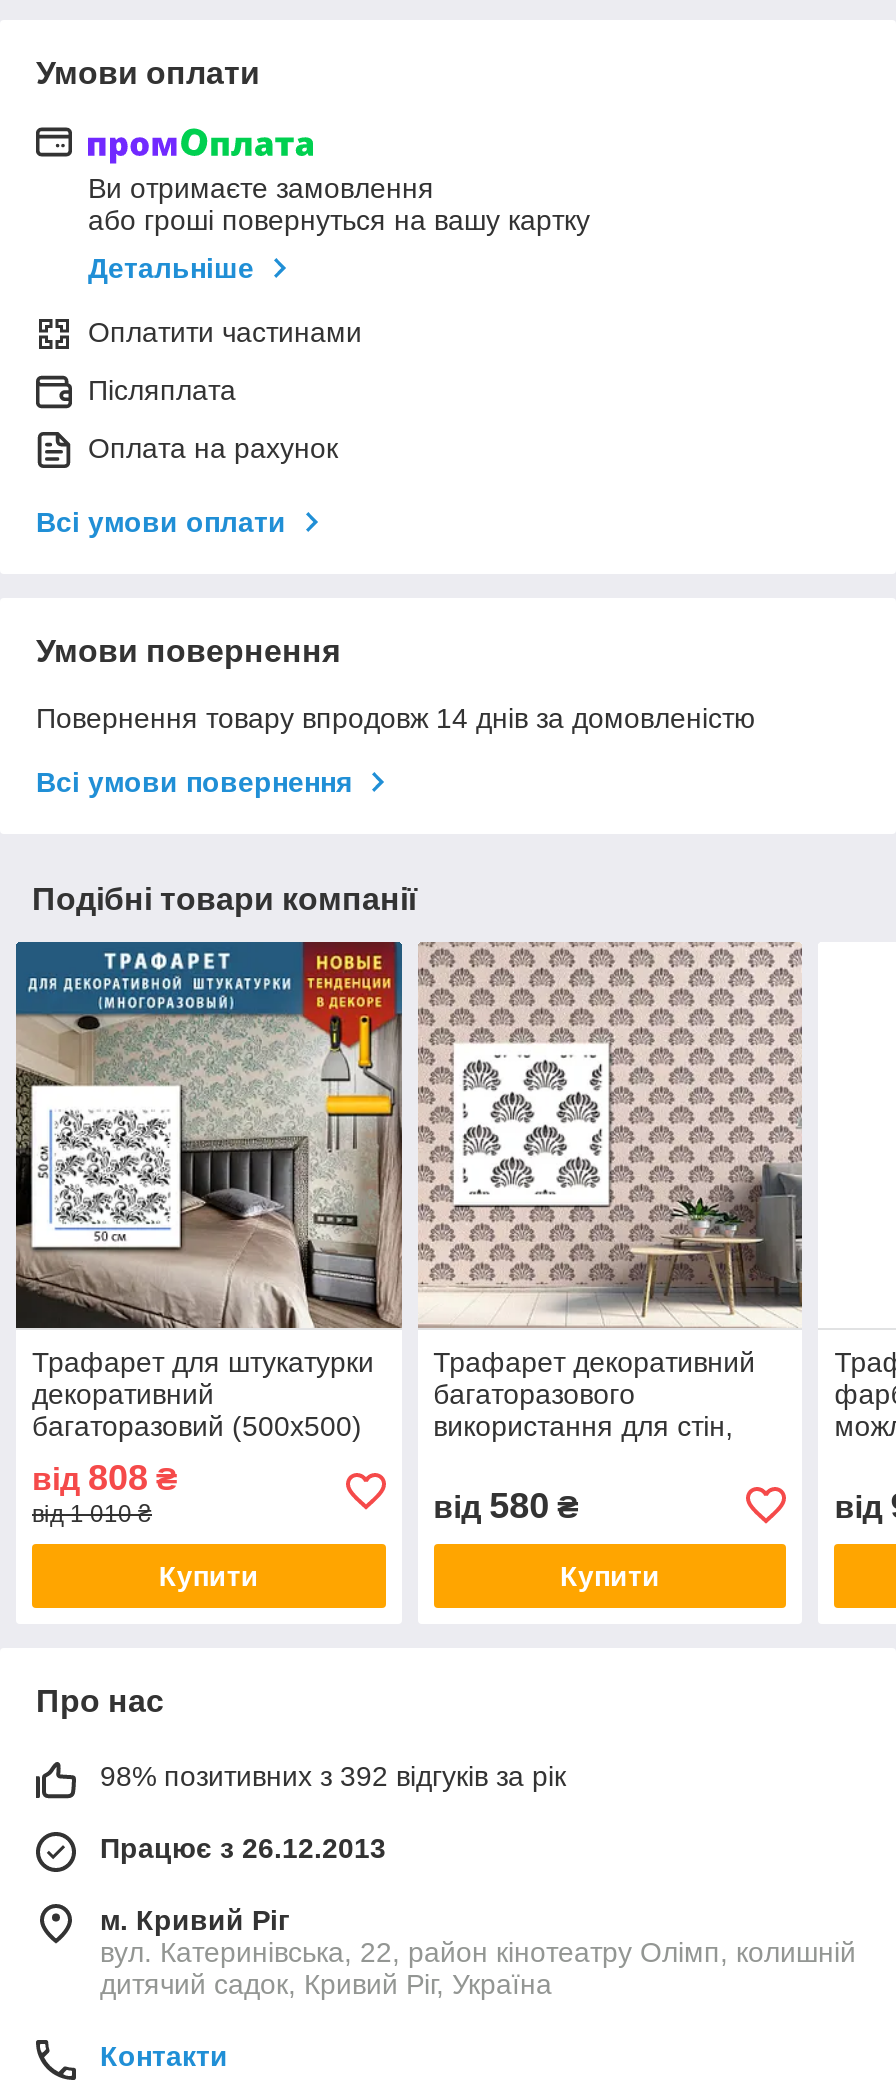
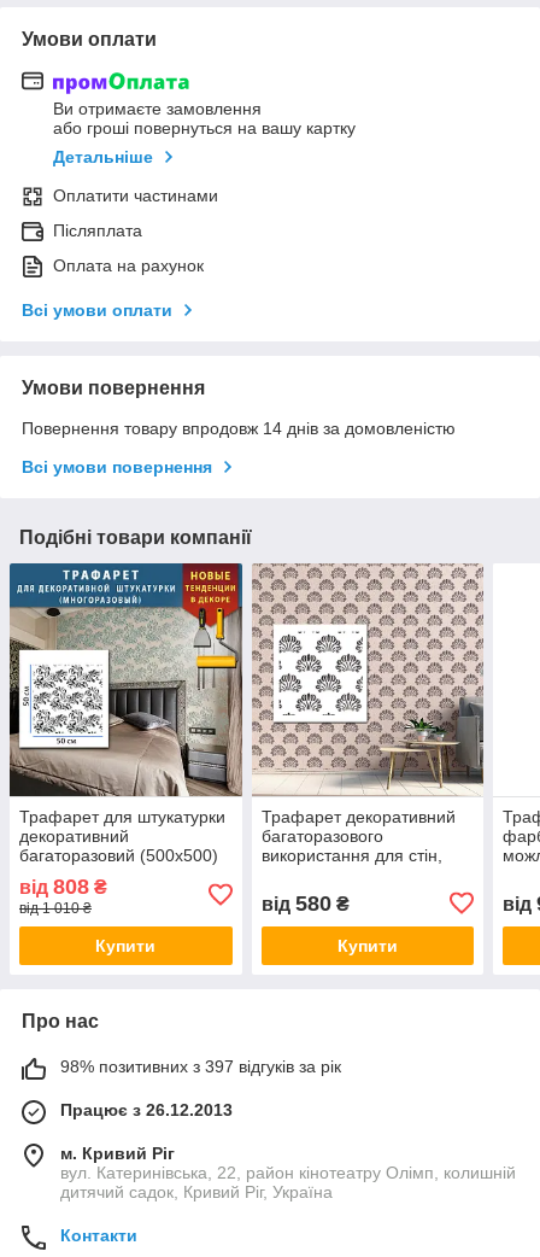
[100,1759,566,1791] 98% позитивних з 392 відгуків за рік -> [60,1056,341,1076] 98% позитивних з 397 відгуків за рік

